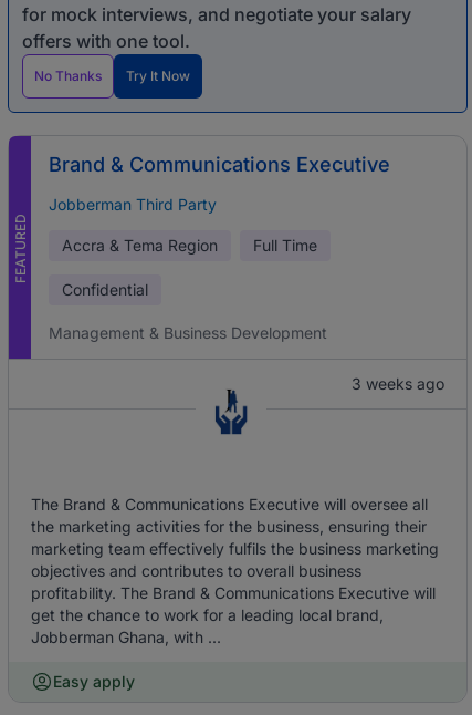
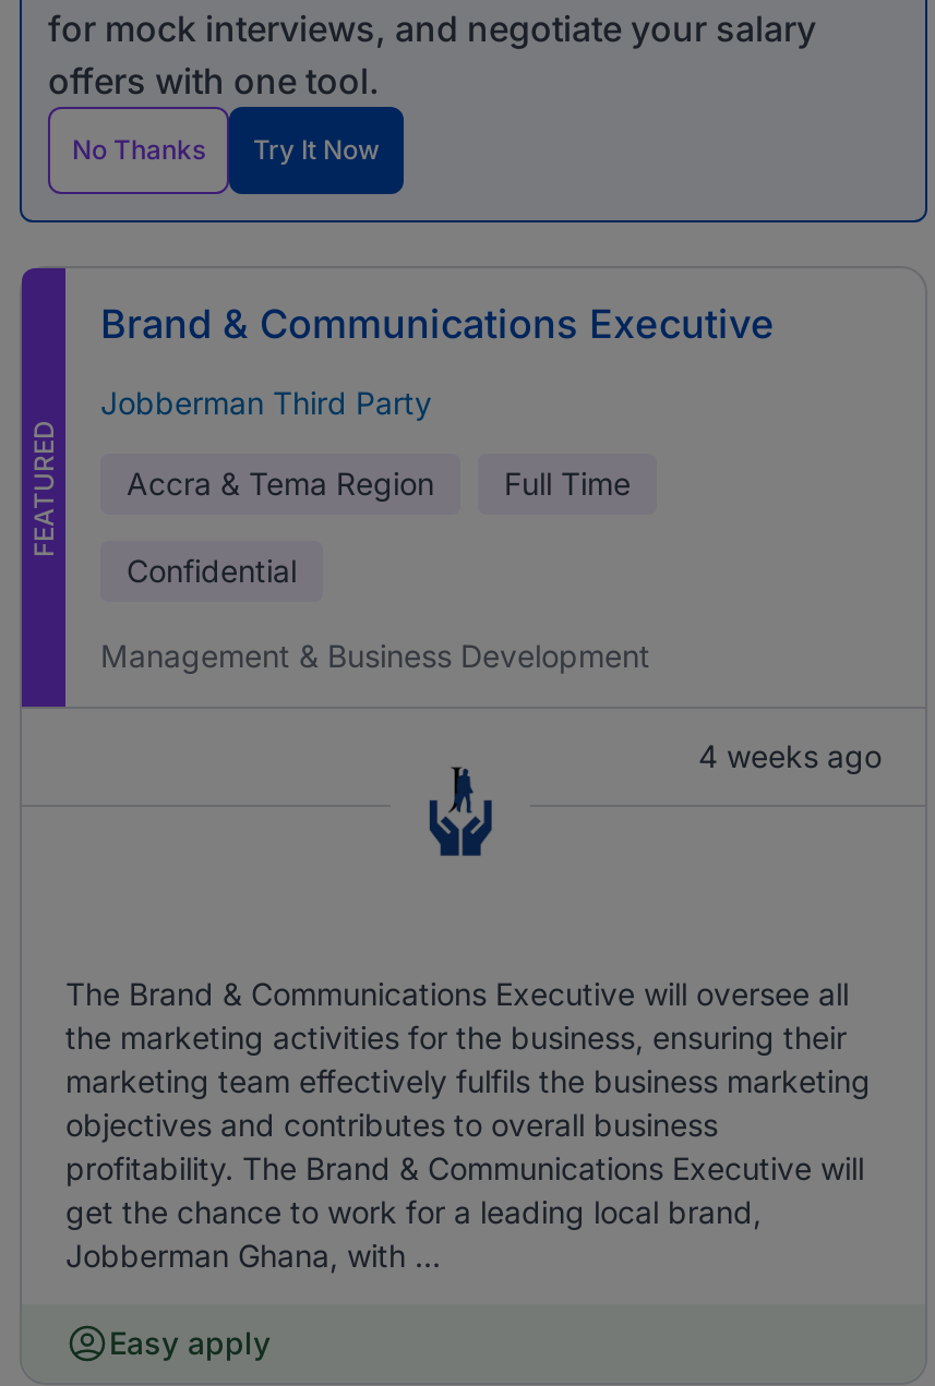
[352,374,444,393] 3 weeks ago -> [698,737,882,774] 4 weeks ago

